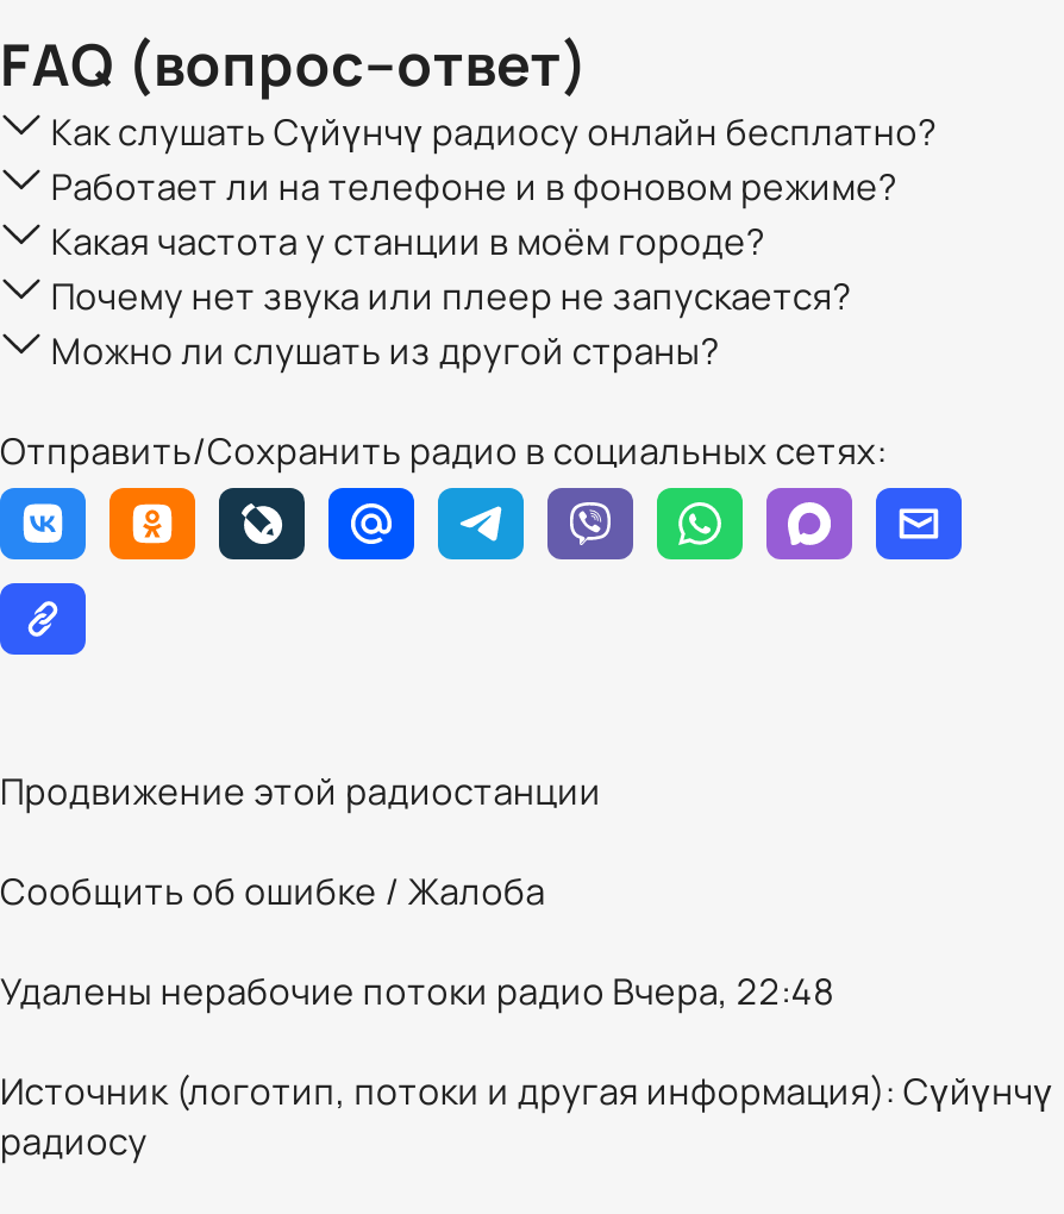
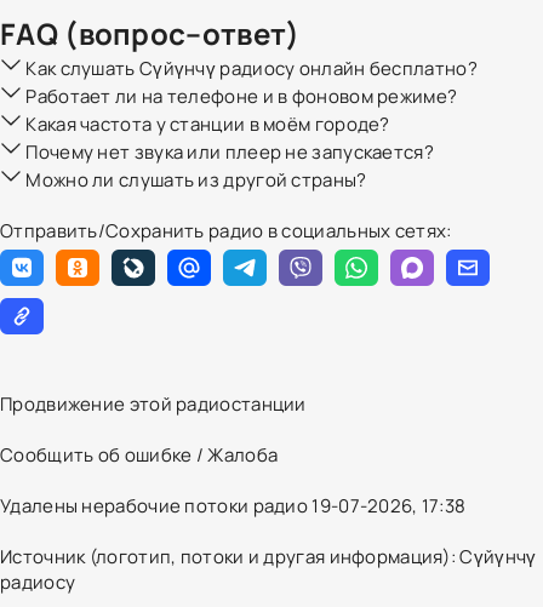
[0,966,835,1016] Удалены нерабочие потоки радио Вчера, 22:48 -> [0,493,466,519] Удалены нерабочие потоки радио 19-07-2026, 17:38

